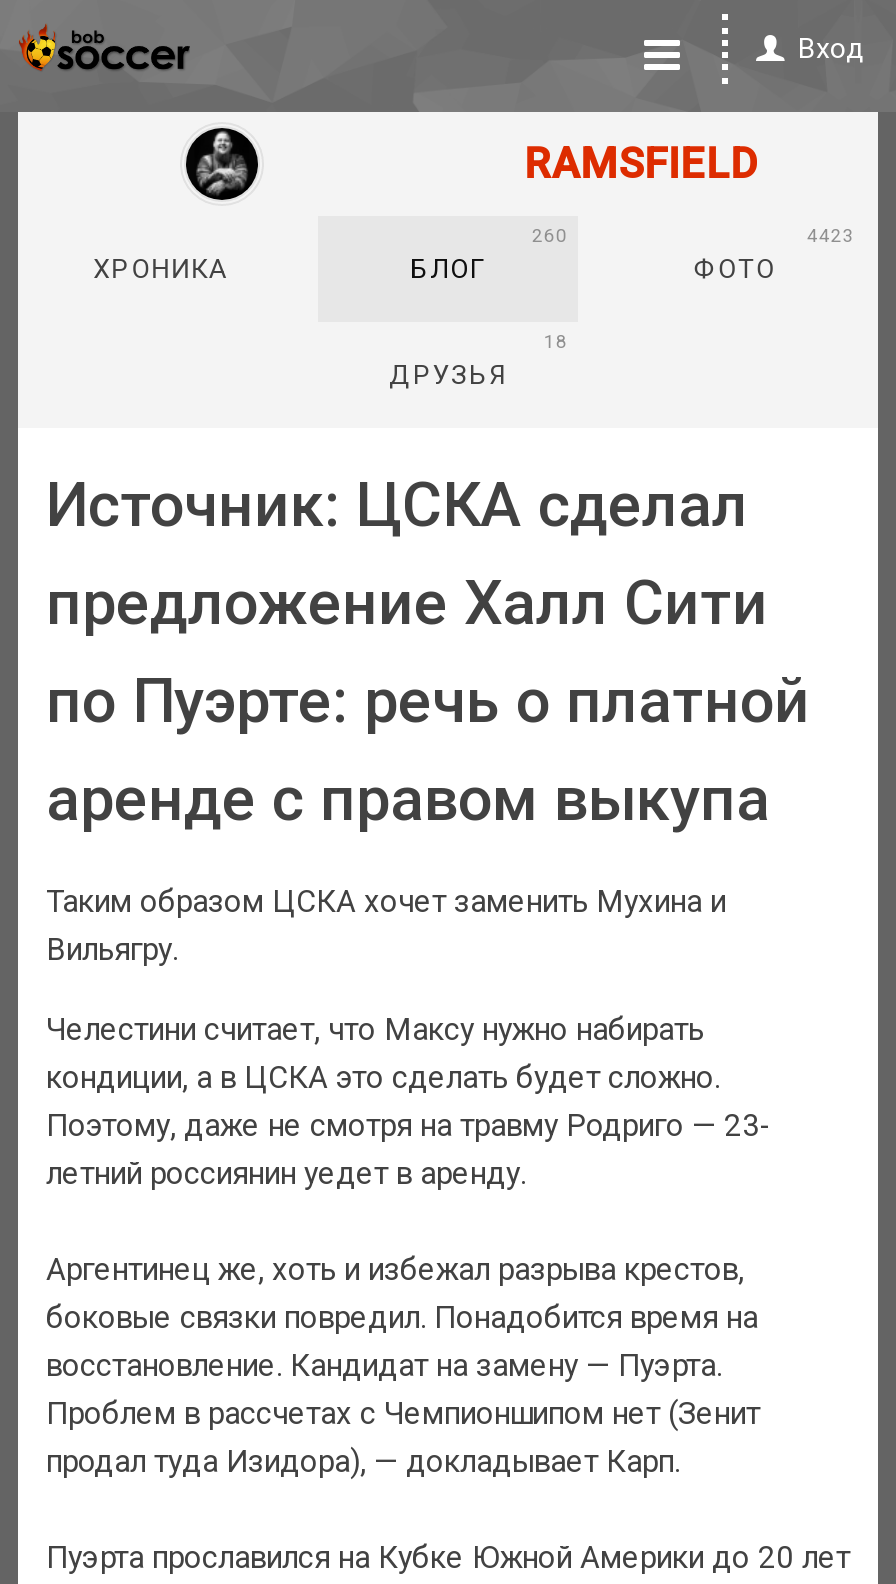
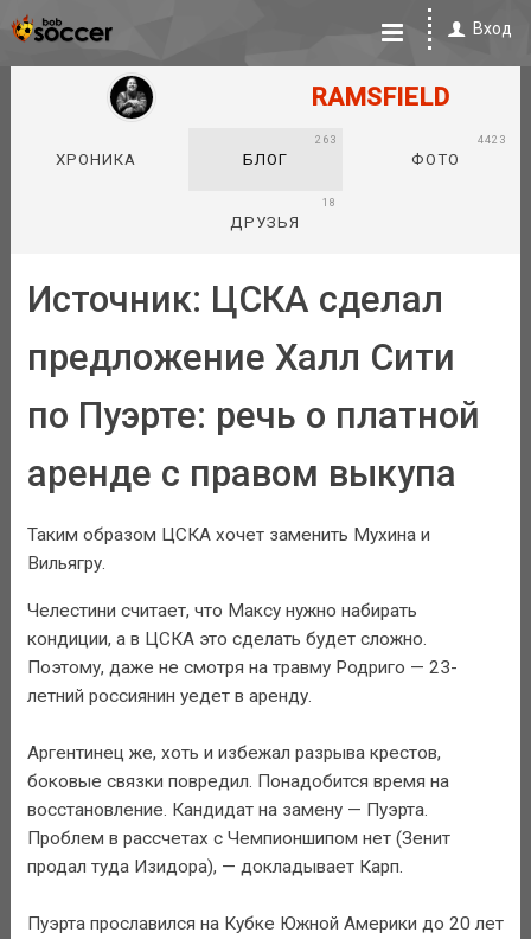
[532,223,568,245] 260 -> [315,132,336,145] 263

